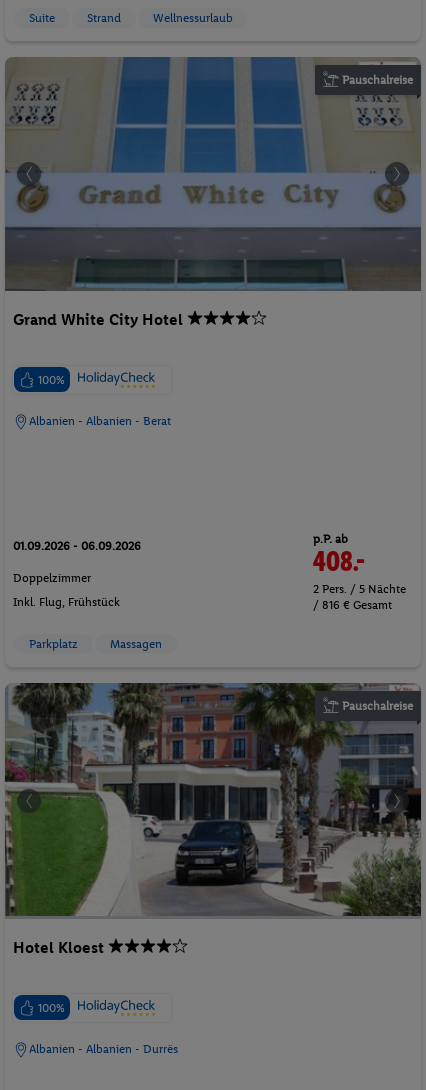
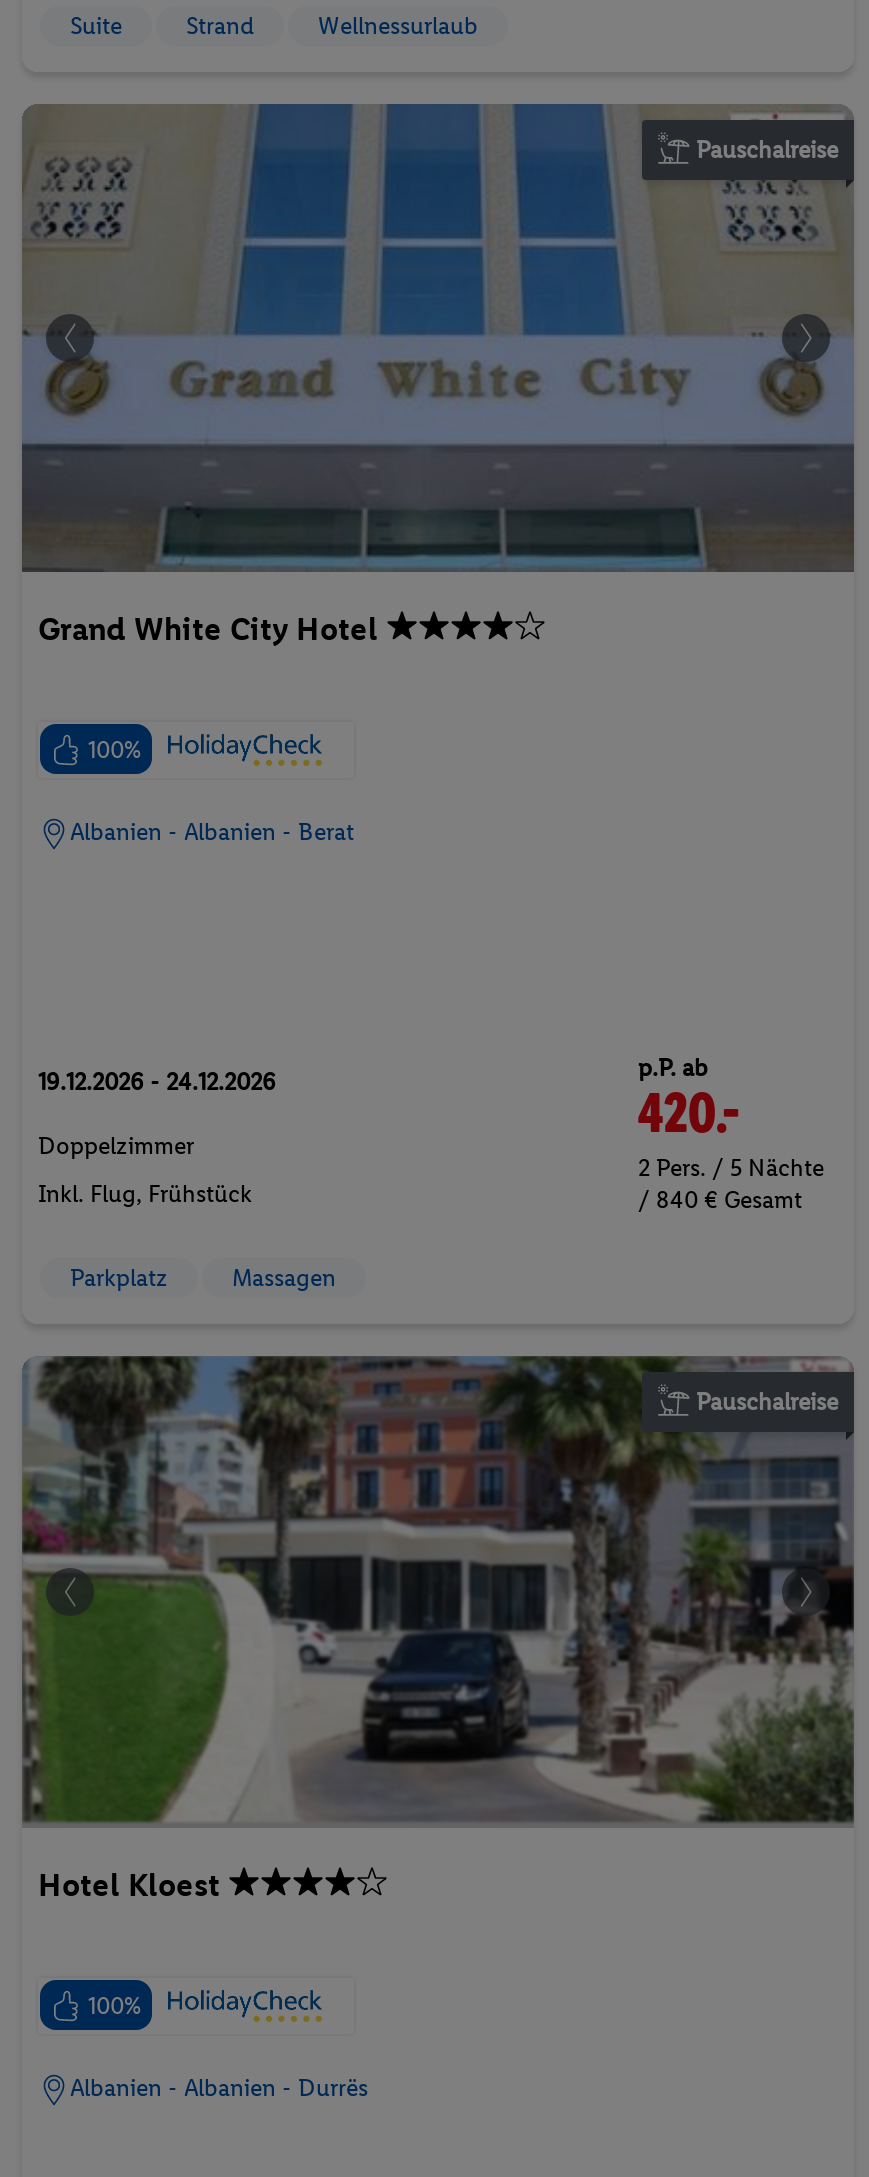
[13,539,141,553] 01.09.2026 - 06.09.2026 -> [38,1068,276,1096] 19.12.2026 - 24.12.2026
[313,546,365,574] 408.- -> [638,1083,740,1139] 420.-
[313,598,392,612] / 816 € Gesamt -> [638,1185,802,1213] / 840 € Gesamt

